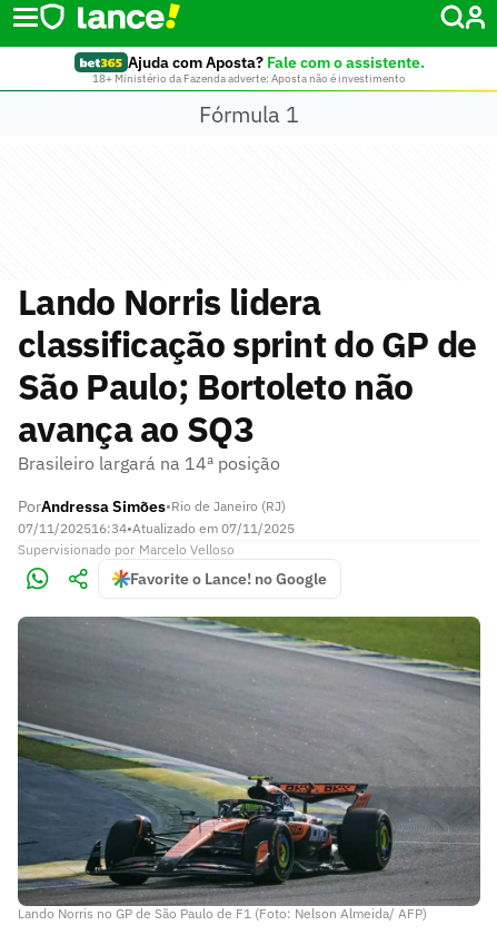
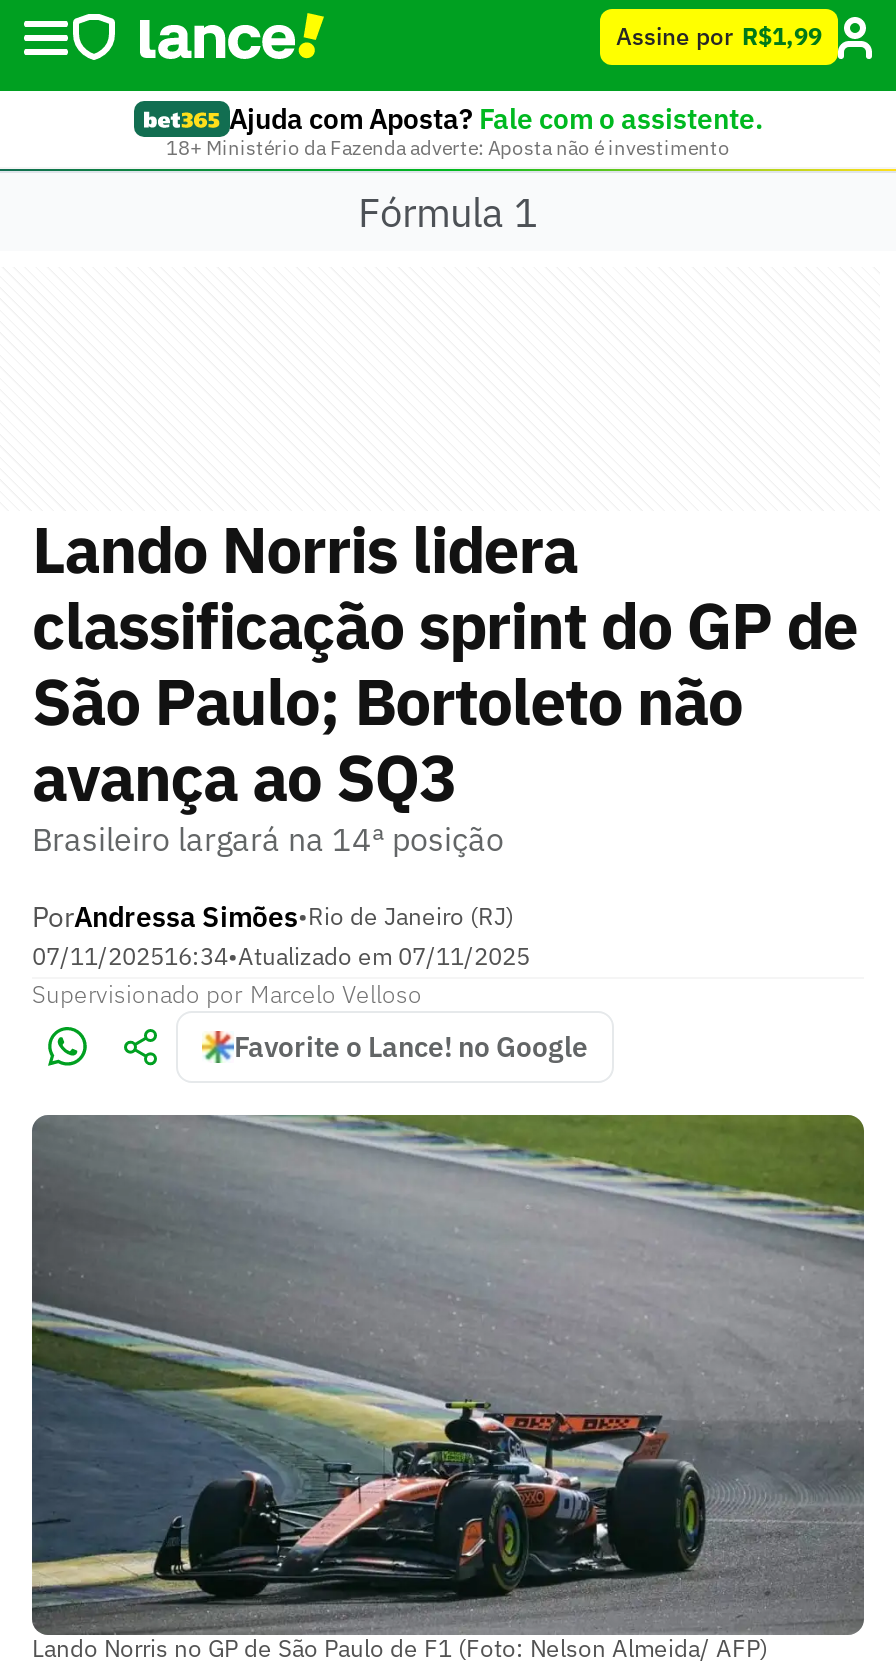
none -> [616,21,822,51] Assine por R$1,99

